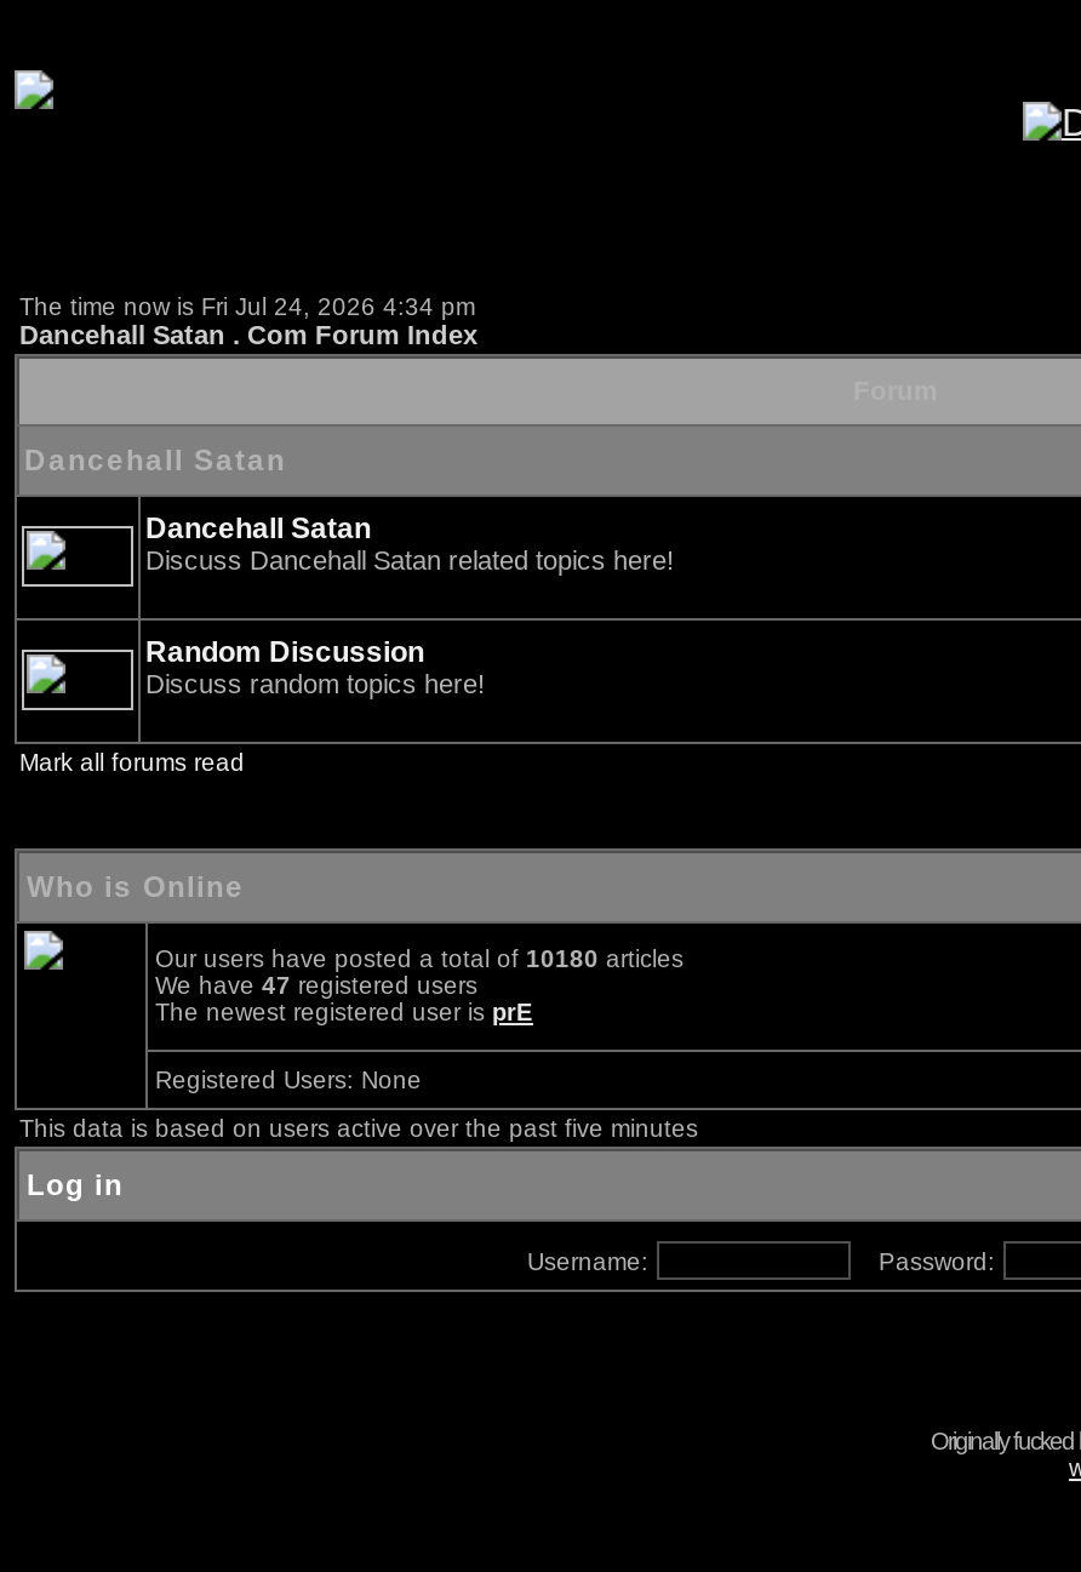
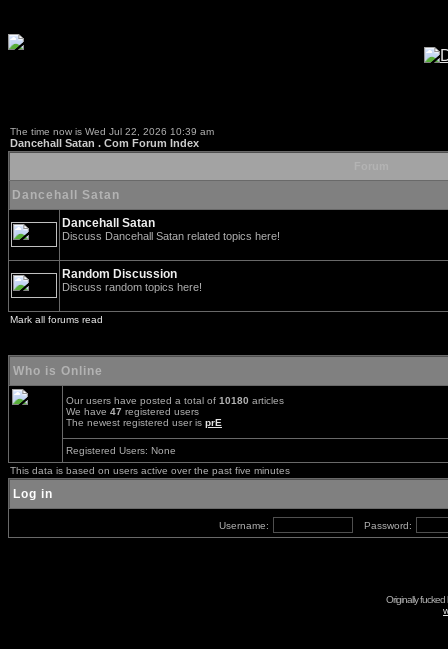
[19,293,475,320] The time now is Fri Jul 24, 2026 4:34 pm -> [10,126,214,137] The time now is Wed Jul 22, 2026 10:39 am

